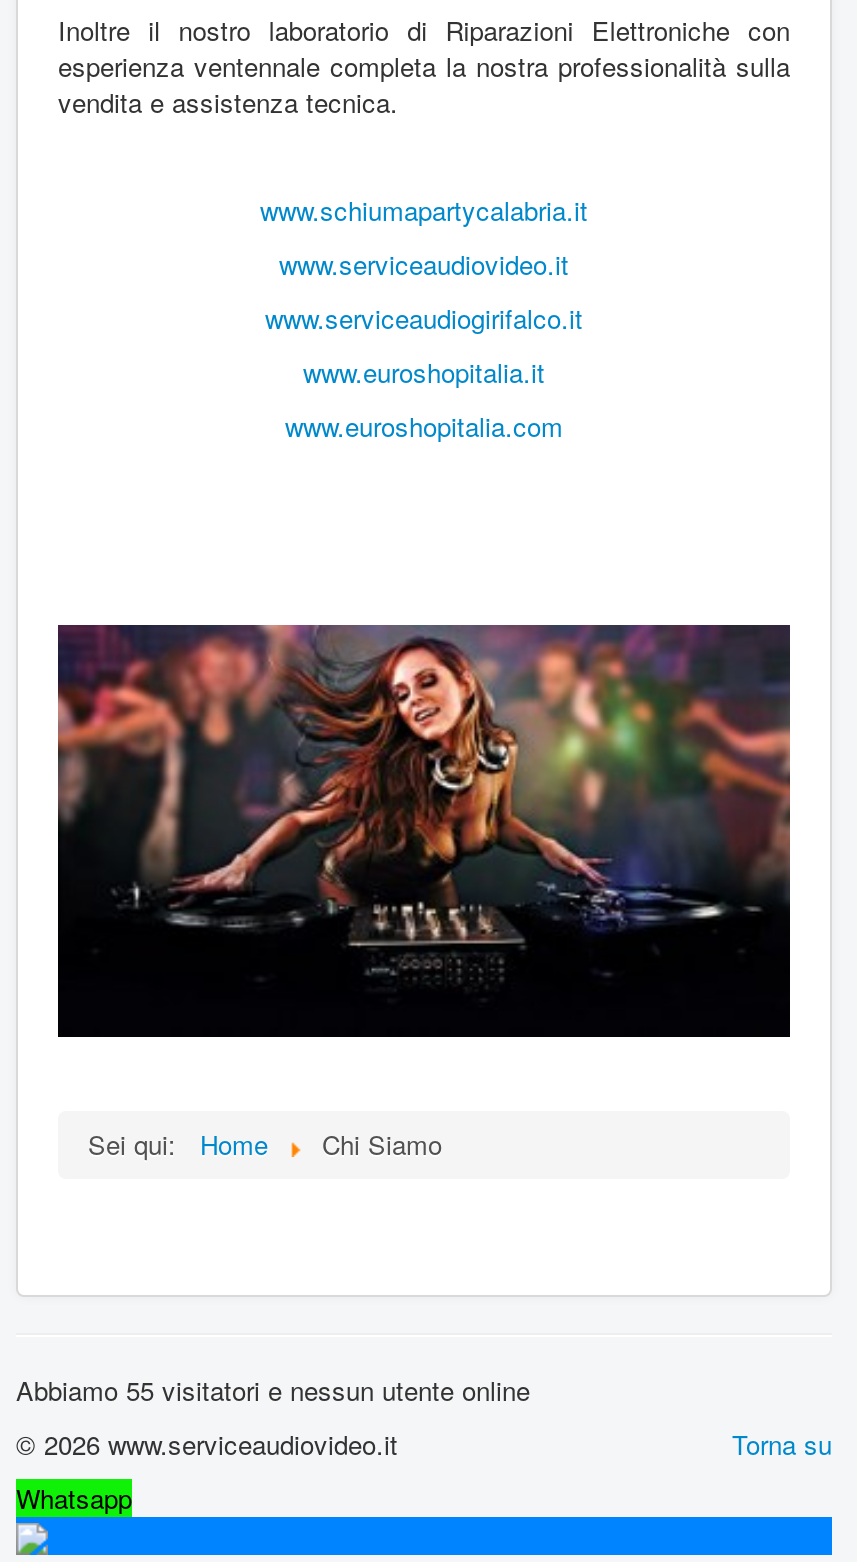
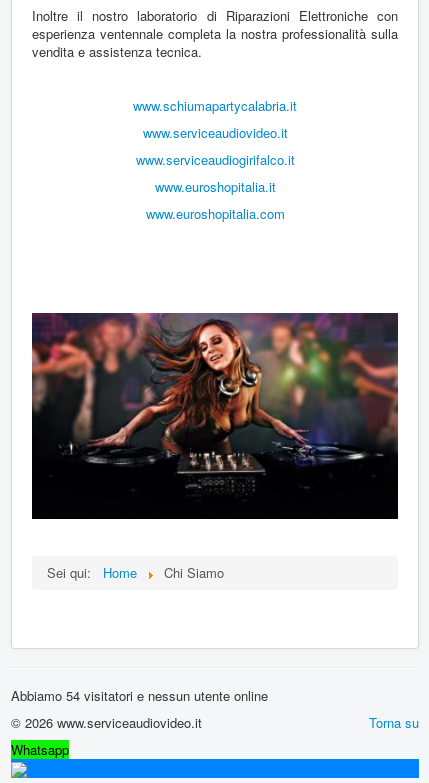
[16,1371,530,1409] Abbiamo 55 visitatori e nessun utente online -> [11,686,268,705] Abbiamo 54 visitatori e nessun utente online

